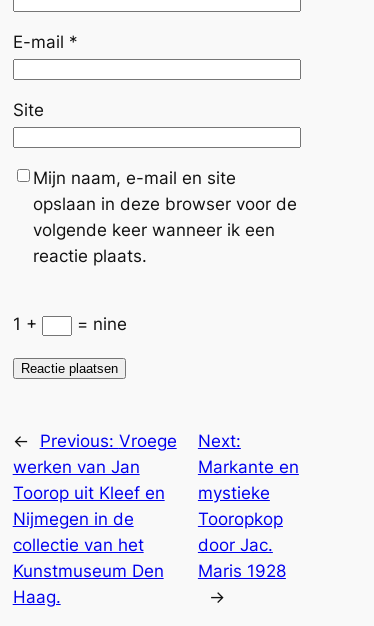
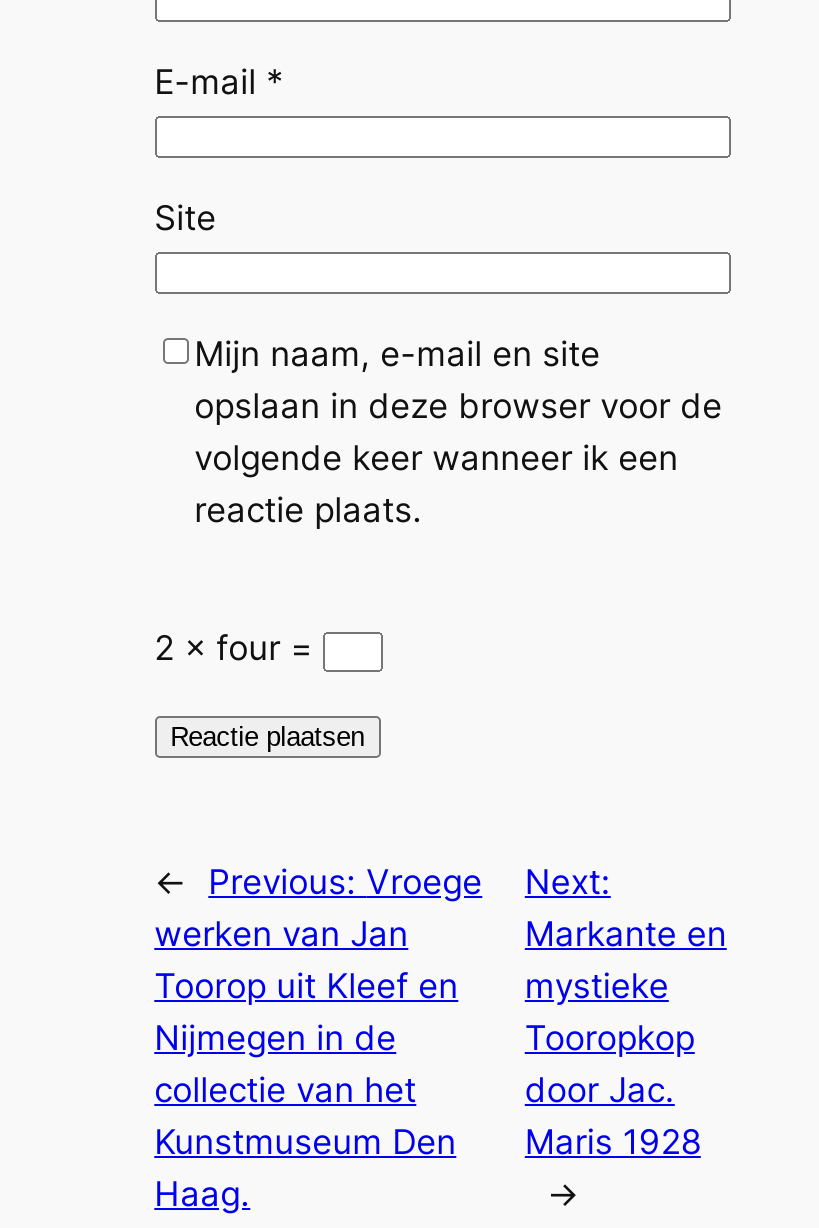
[13,314,127,334] 1 + | = nine -> [154,628,322,668] 2 × four =

